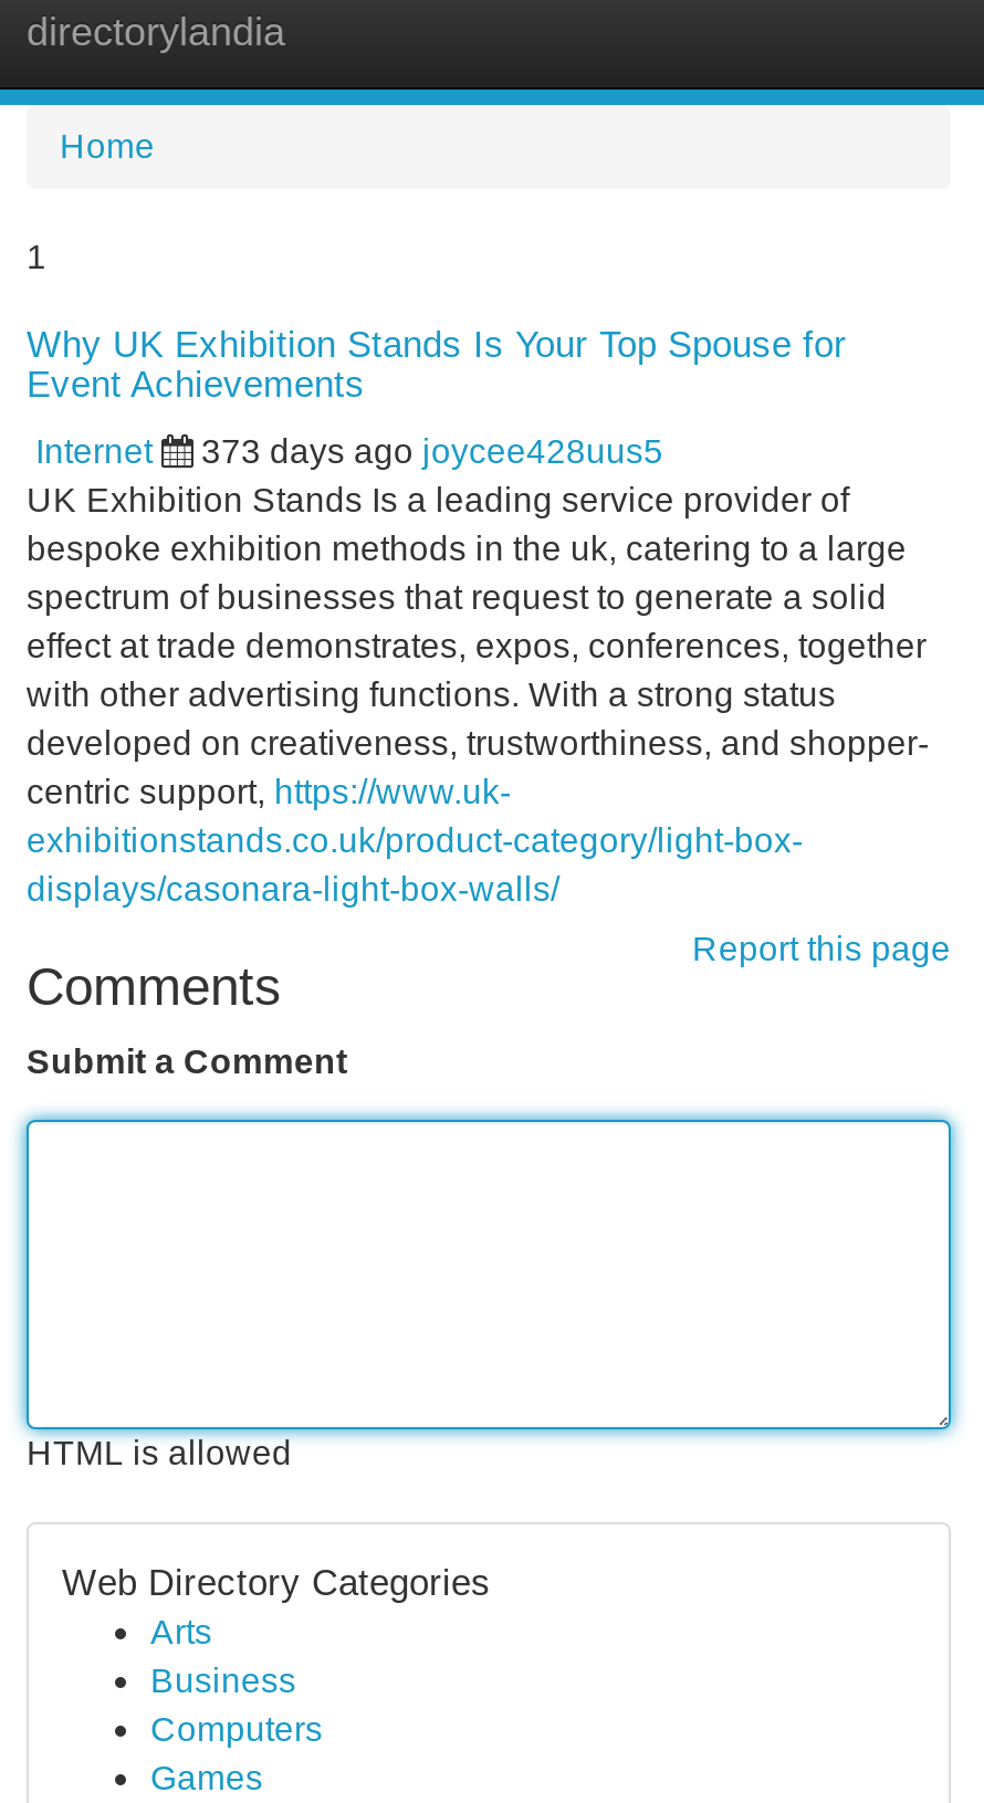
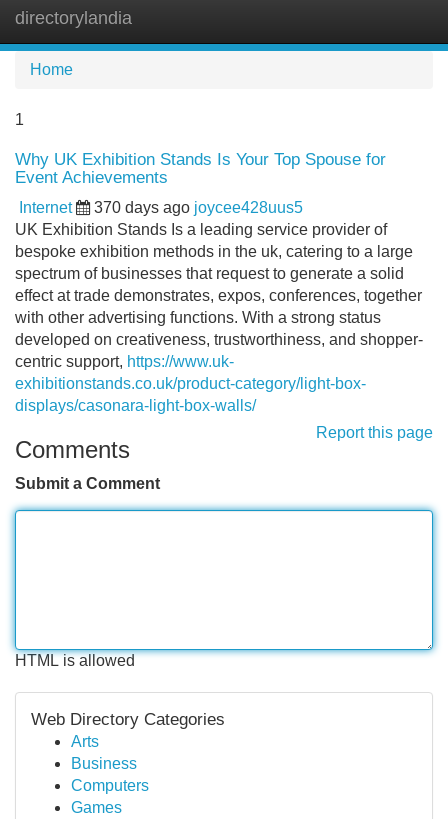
[201,432,663,470] 373 days ago joycee428uus5 -> [94,199,303,216] 370 days ago joycee428uus5

